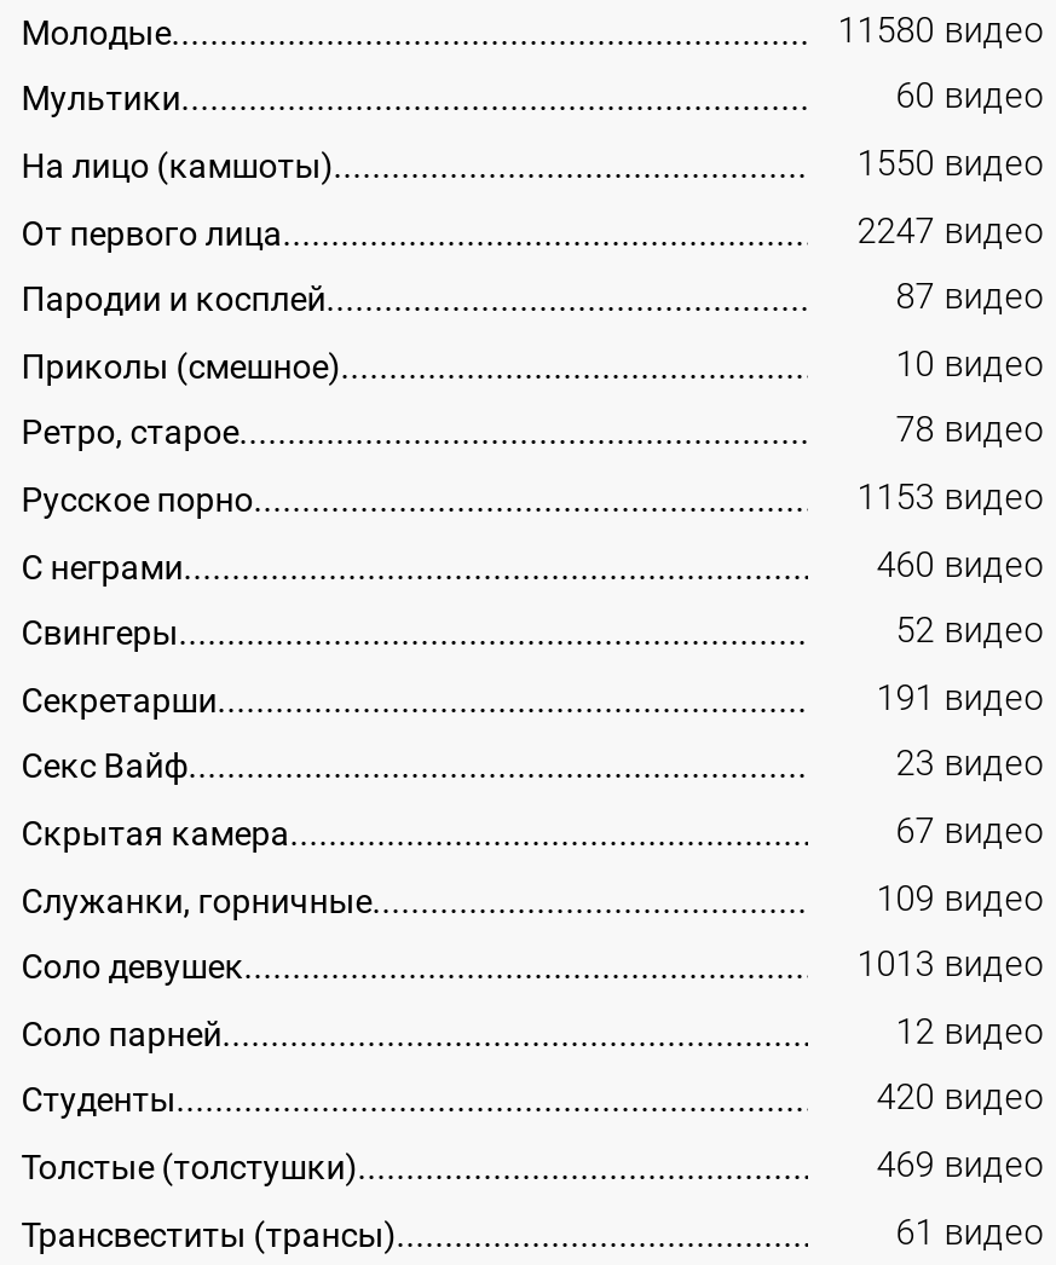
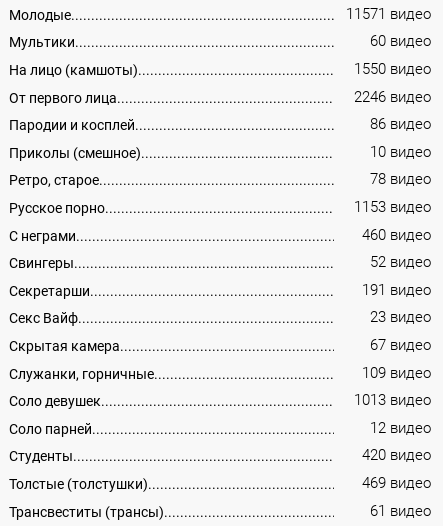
[838,10,1043,52] 11580 видео -> [346,6,431,23] 11571 видео
[857,211,1043,252] 2247 видео -> [354,89,431,106] 2246 видео
[896,277,1043,319] 87 видео -> [370,116,431,133] 86 видео

